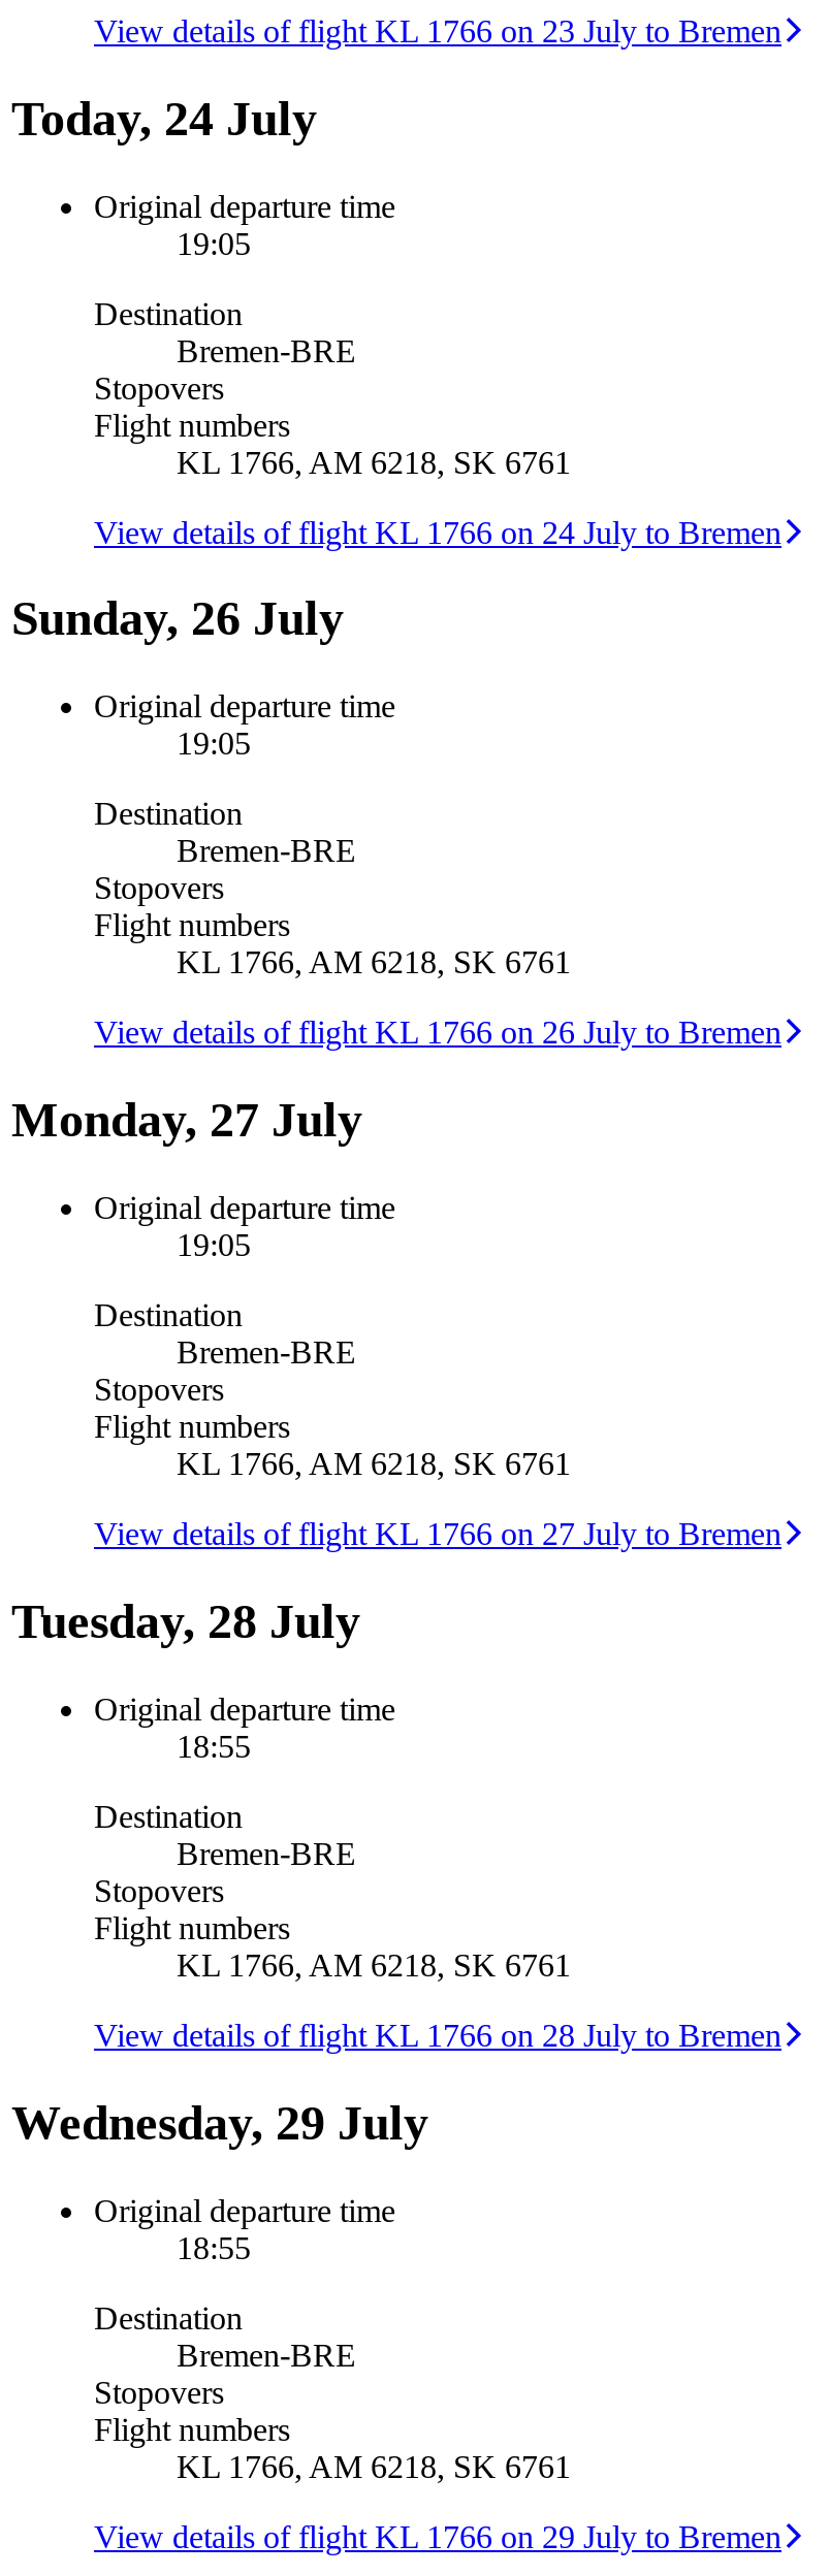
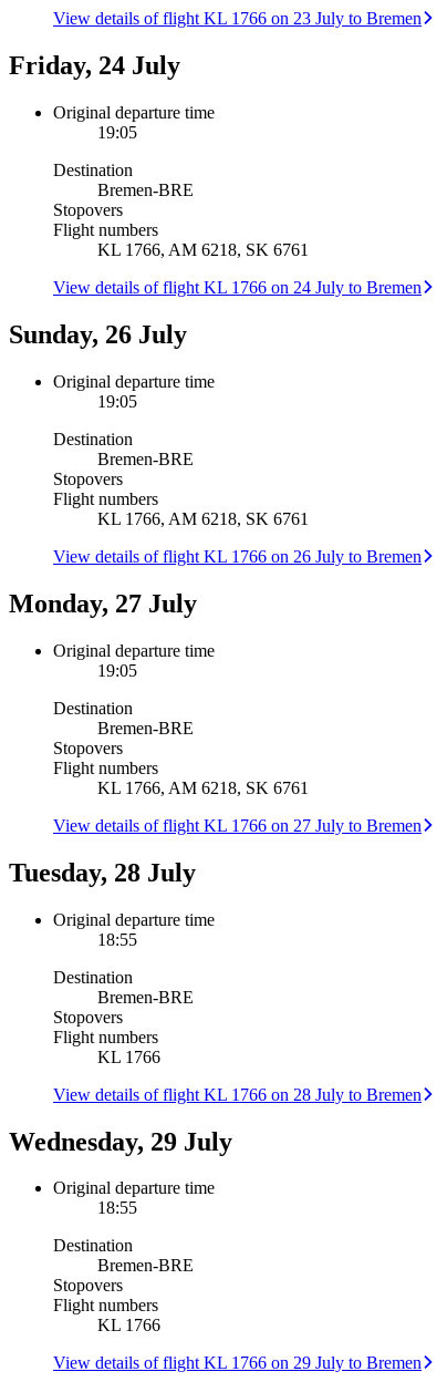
[11,91,317,145] Today, 24 July -> [9,51,180,80] Friday, 24 July
[177,1948,571,1983] KL 1766, AM 6218, SK 6761 -> [97,1047,160,1066] KL 1766
[177,2449,571,2484] KL 1766, AM 6218, SK 6761 -> [97,1316,160,1335] KL 1766

